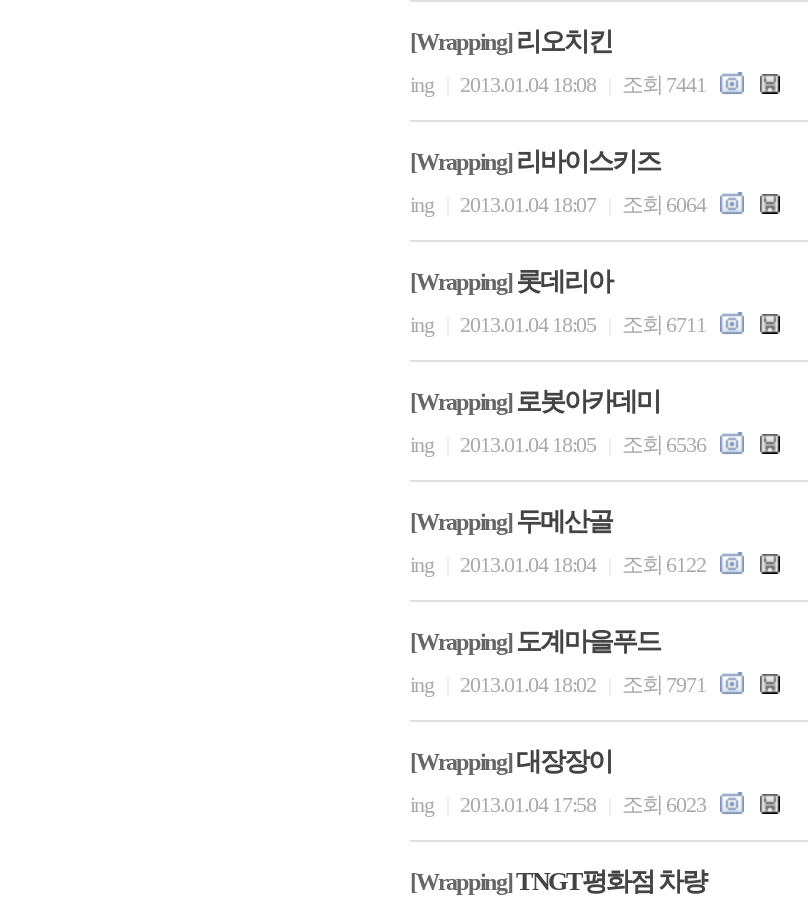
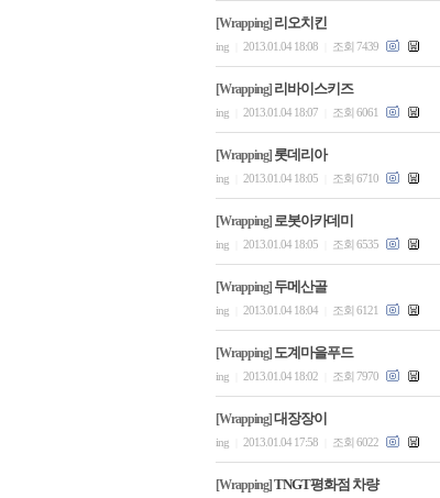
[410,72,710,96] ing 2013.01.04 18:08 조회 7441 -> [216,40,381,53] ing 2013.01.04 18:08 조회 7439
[410,192,710,216] ing 2013.01.04 18:07 조회 6064 -> [216,106,381,119] ing 2013.01.04 18:07 조회 6061
[410,312,710,336] ing 2013.01.04 18:05 조회 6711 -> [216,171,381,185] ing 2013.01.04 18:05 조회 6710
[410,432,710,456] ing 2013.01.04 18:05 조회 6536 -> [216,237,381,251] ing 2013.01.04 18:05 조회 6535
[410,552,710,576] ing 2013.01.04 18:04 조회 6122 -> [216,303,381,317] ing 2013.01.04 18:04 조회 6121
[410,672,710,696] ing 2013.01.04 18:02 조회 7971 -> [216,369,381,383] ing 2013.01.04 18:02 조회 7970
[410,792,710,816] ing 2013.01.04 17:58 조회 6023 -> [216,435,381,449] ing 2013.01.04 17:58 조회 6022

